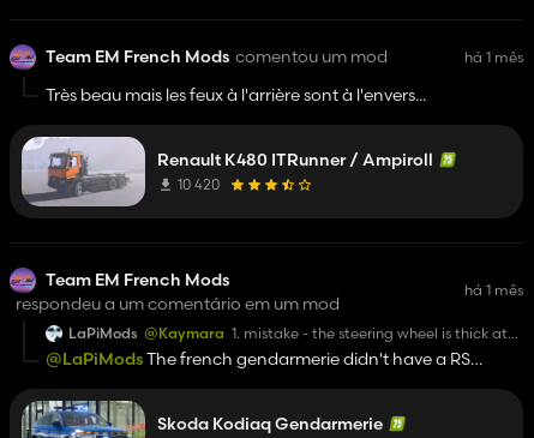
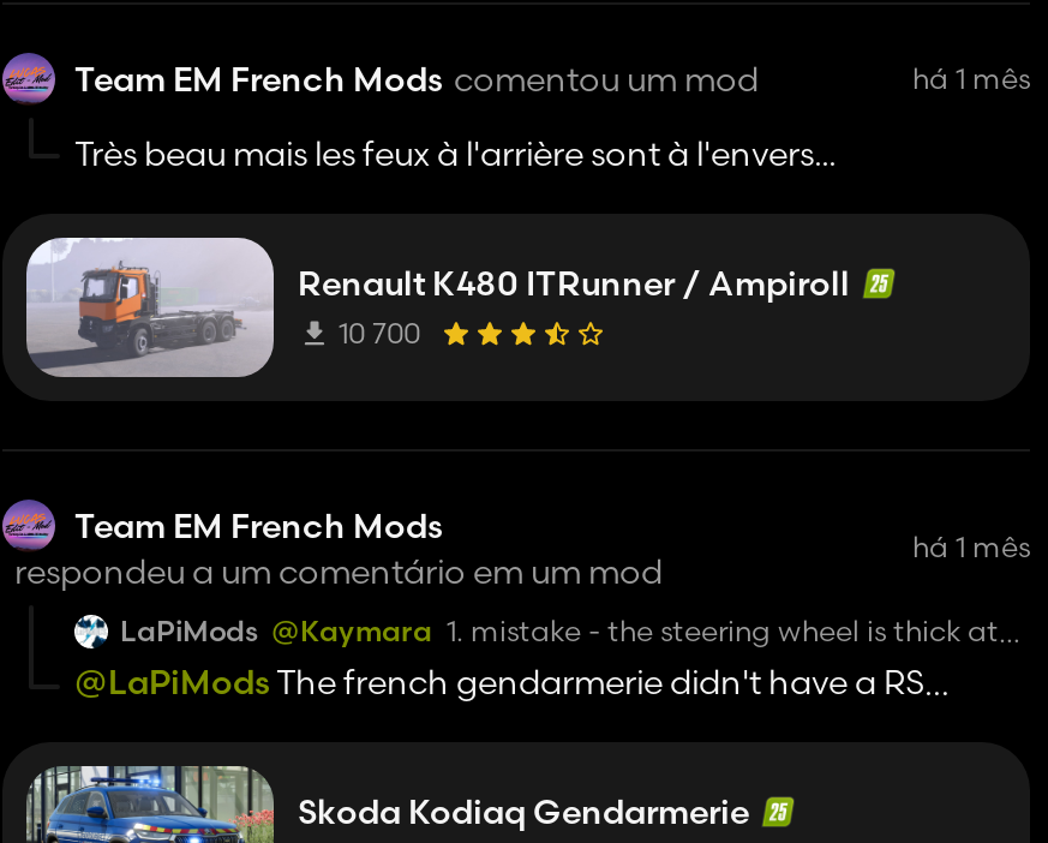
[178,175,220,193] 10 420 -> [339,316,420,352] 10 700

